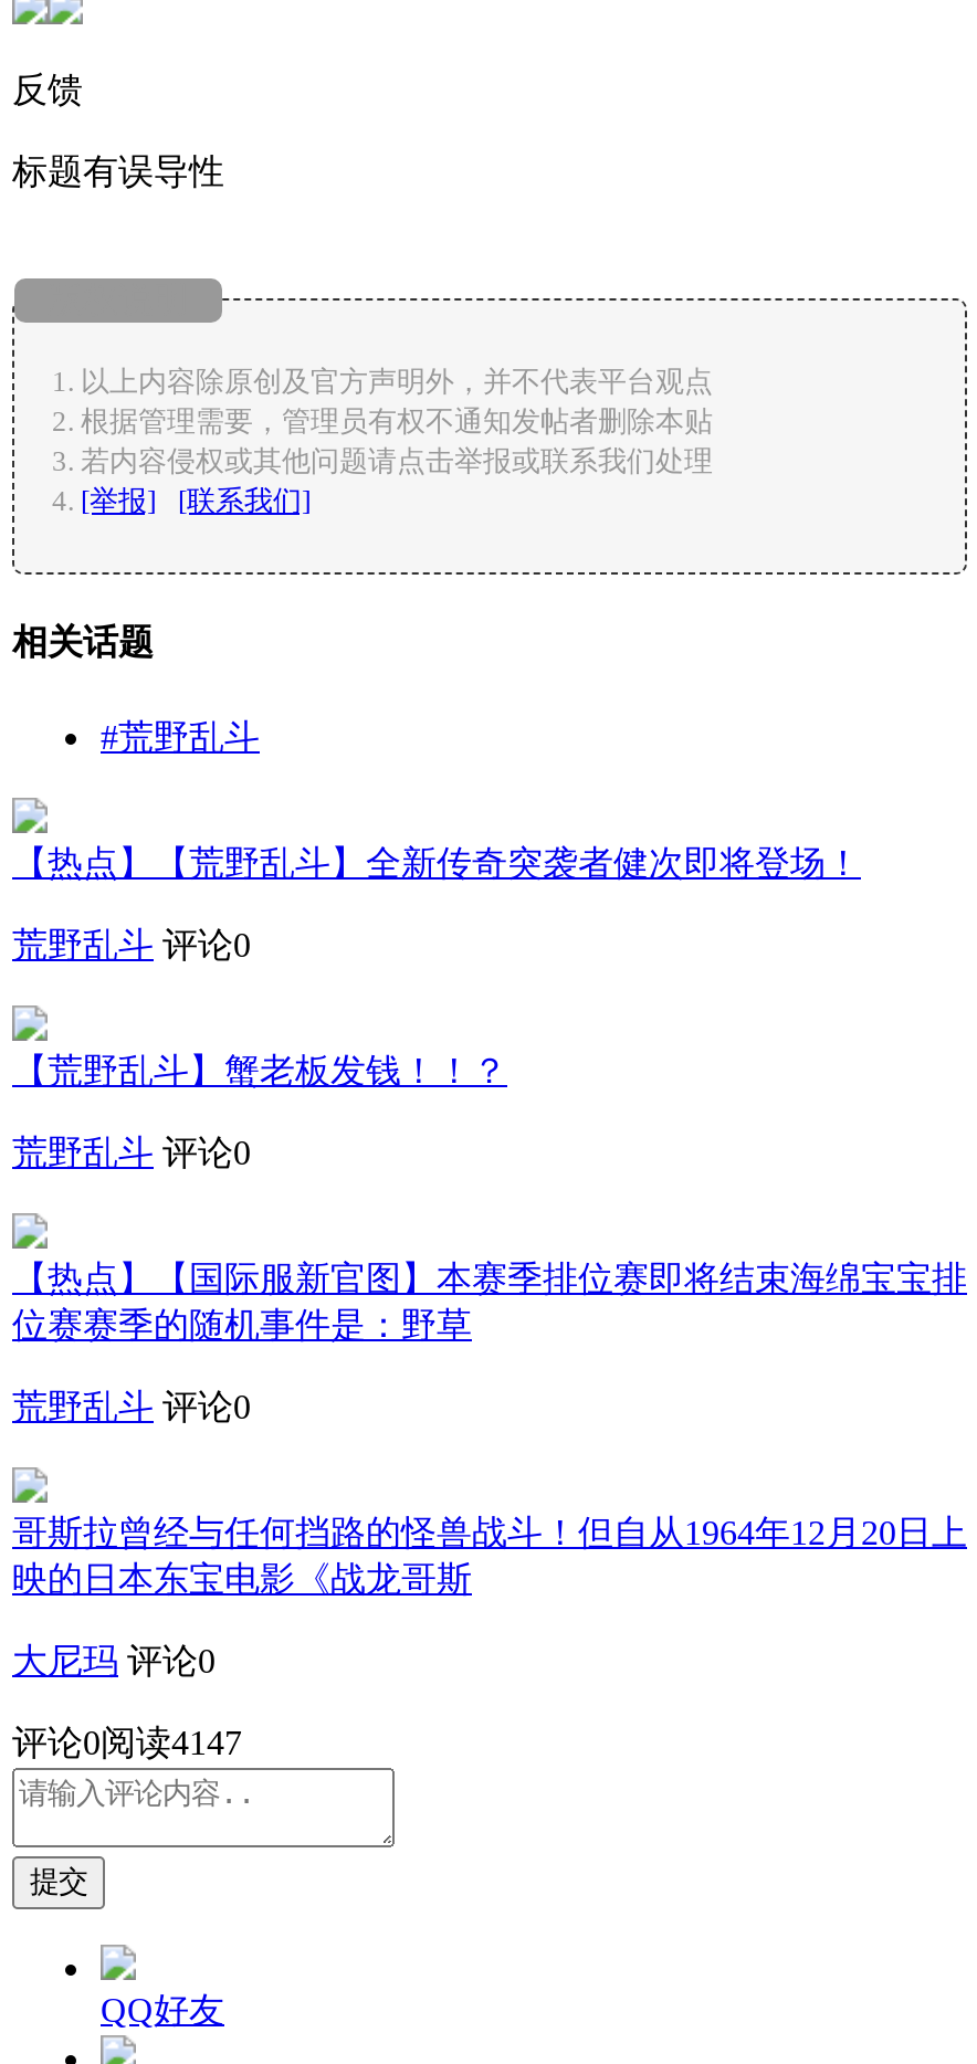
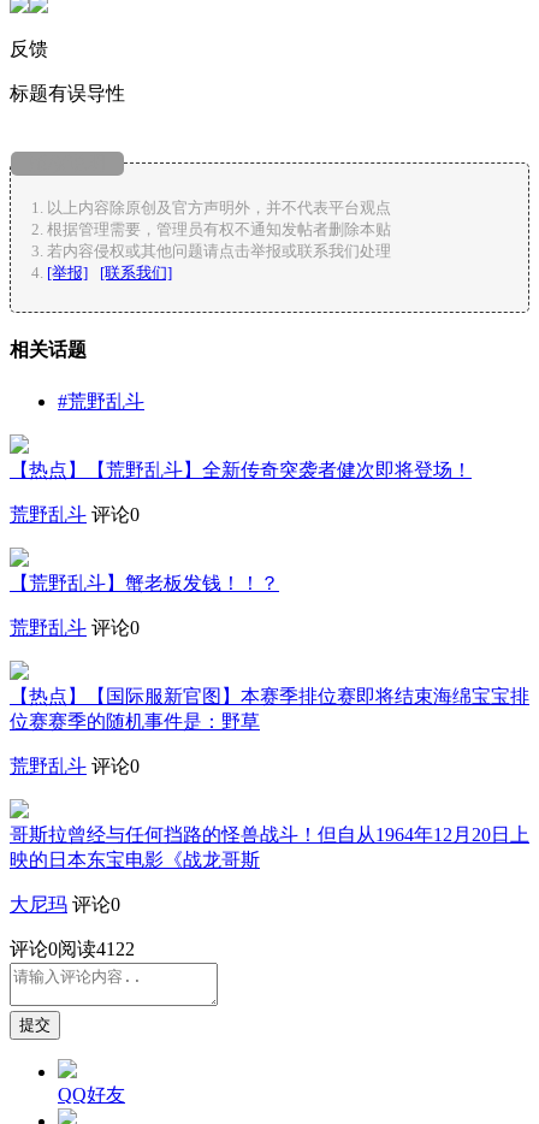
[12,1723,242,1761] 评论0阅读4147 -> [10,938,135,959] 评论0阅读4122

